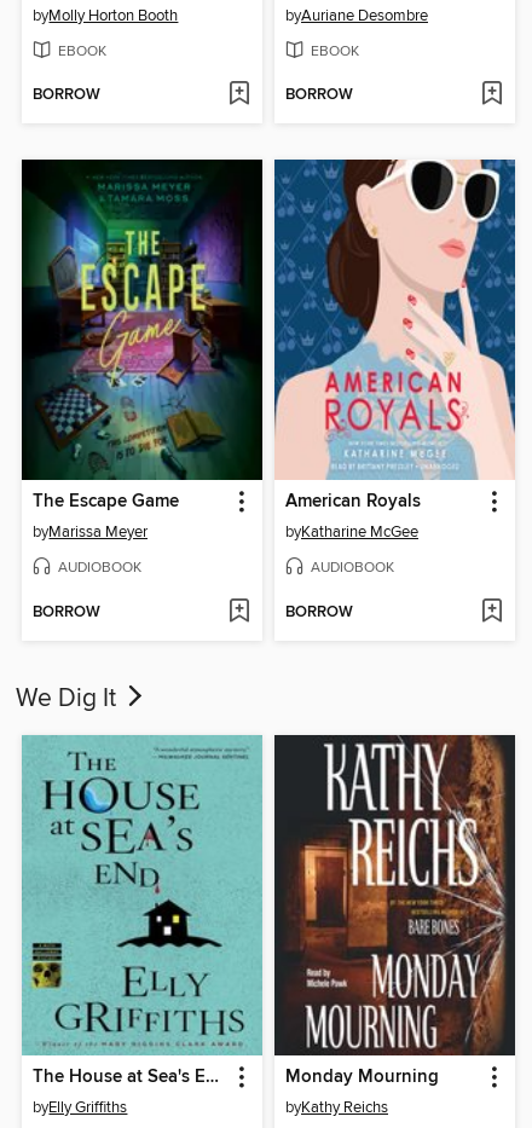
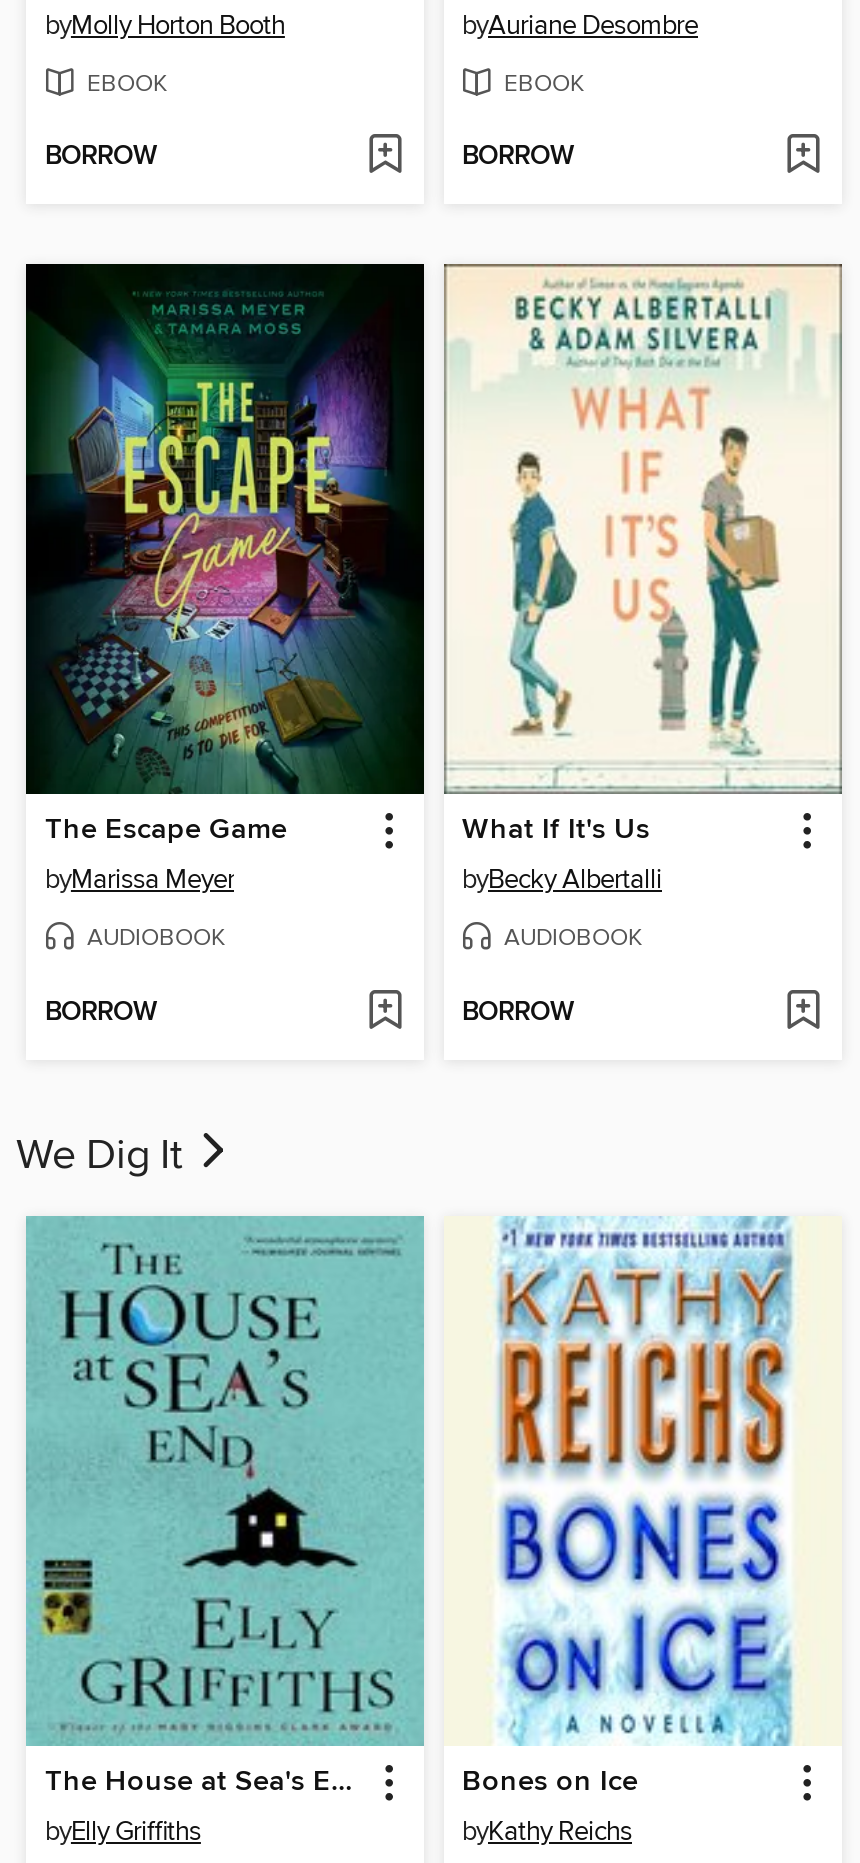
[273,158,516,542] [image] | American Royals | byKatharine McGee -> [442,262,844,896] [image] | What If It's Us | byBecky Albertalli
[273,734,516,1088] [image] | Monday Mourning -> [444,1216,842,1799] [image] | Bones on Ice

